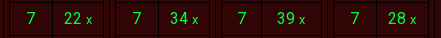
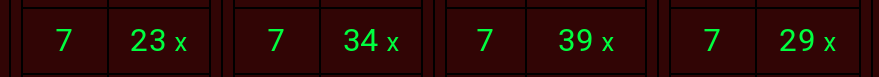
[26,9,92,28] 7 22 x -> [56,21,187,59] 7 23 x
[350,9,416,28] 7 28 x -> [704,21,836,59] 7 29 x

